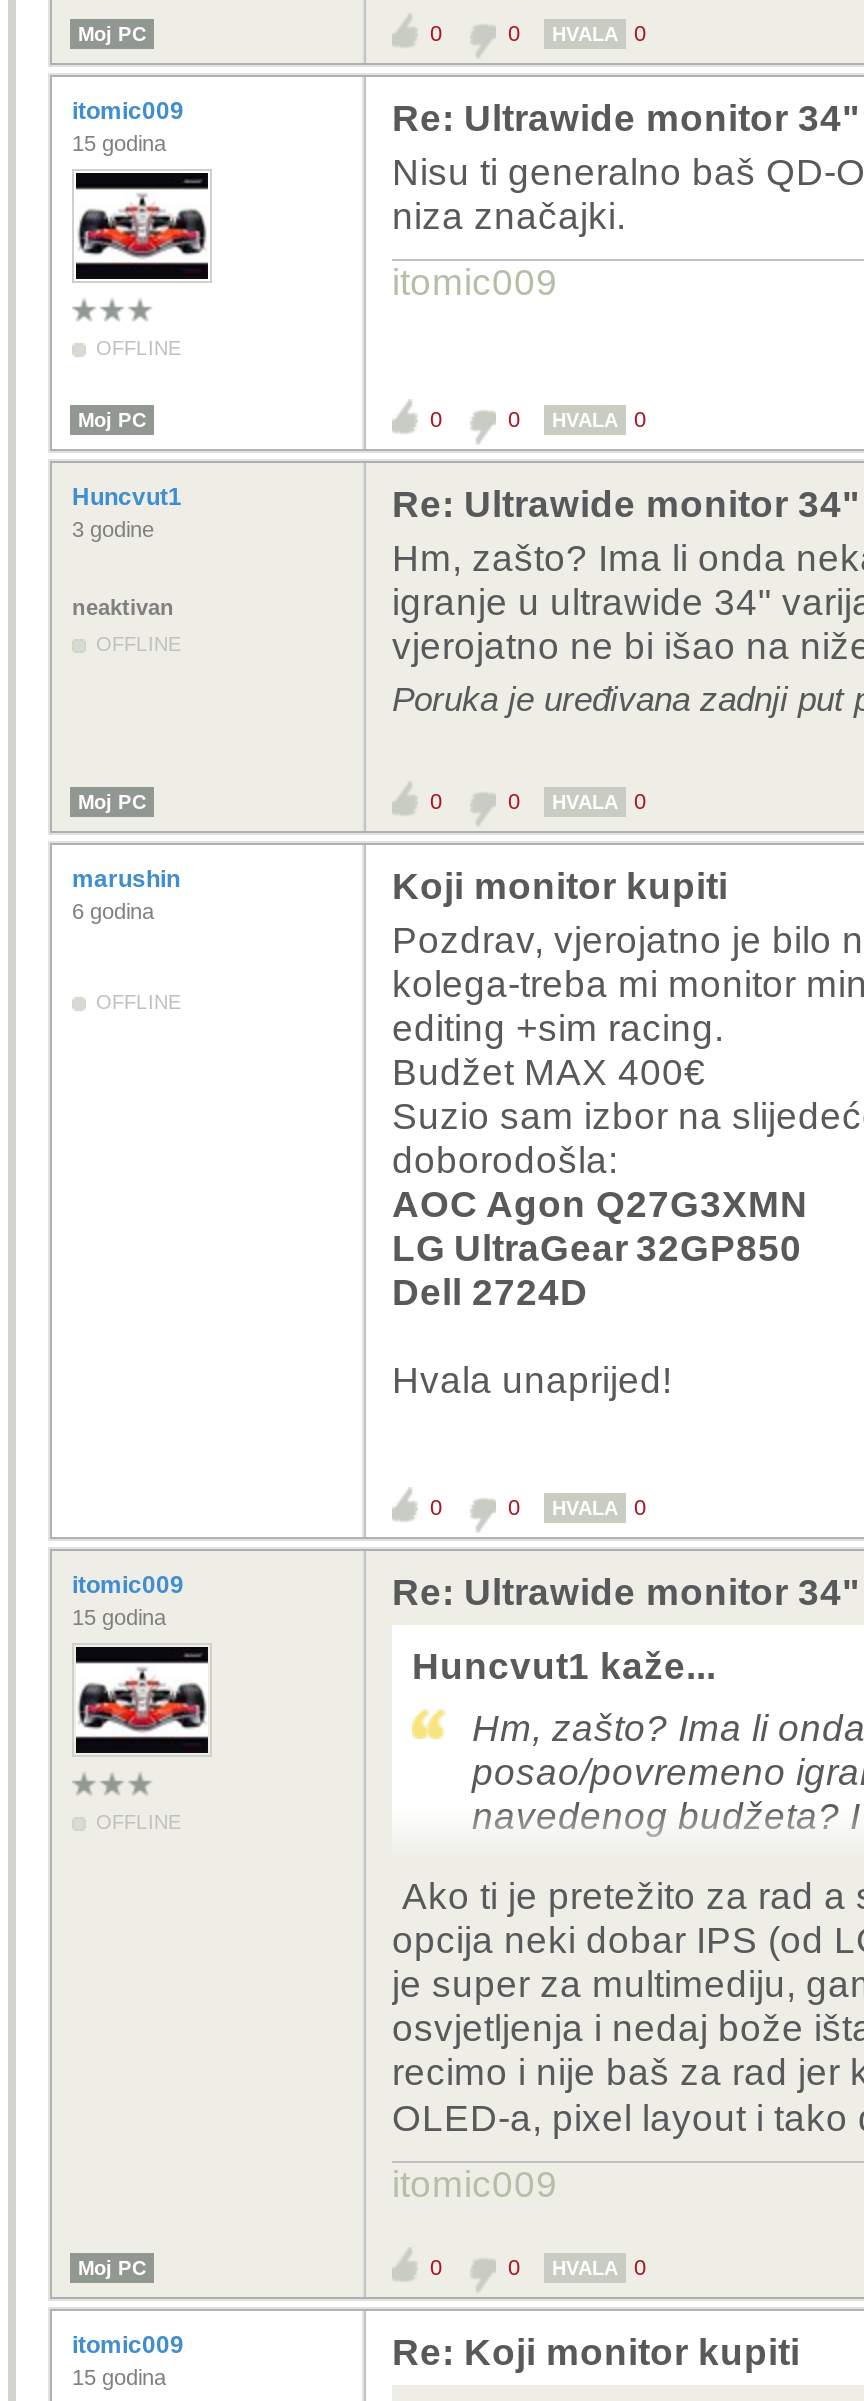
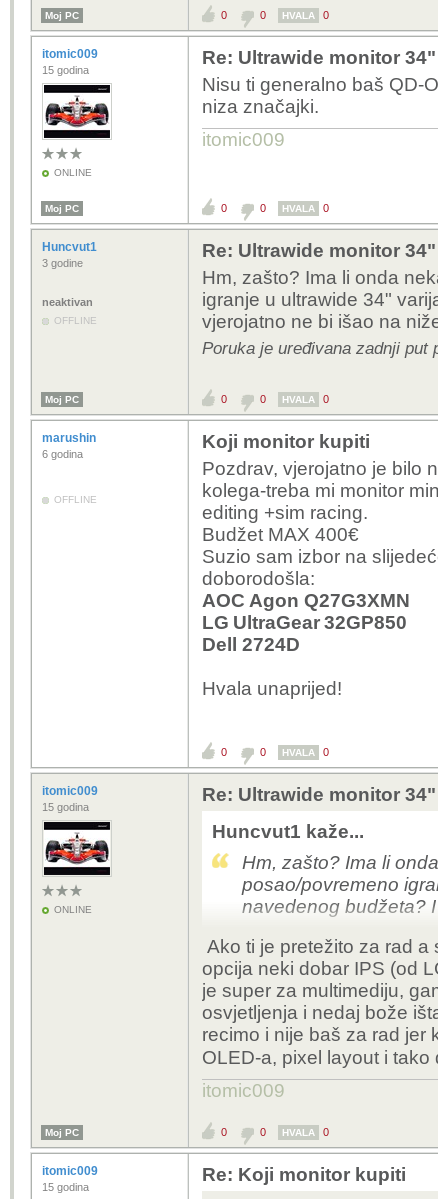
[96,337,182,359] OFFLINE -> [54,167,92,178] ONLINE
[96,1811,182,1833] OFFLINE -> [54,904,92,915] ONLINE

